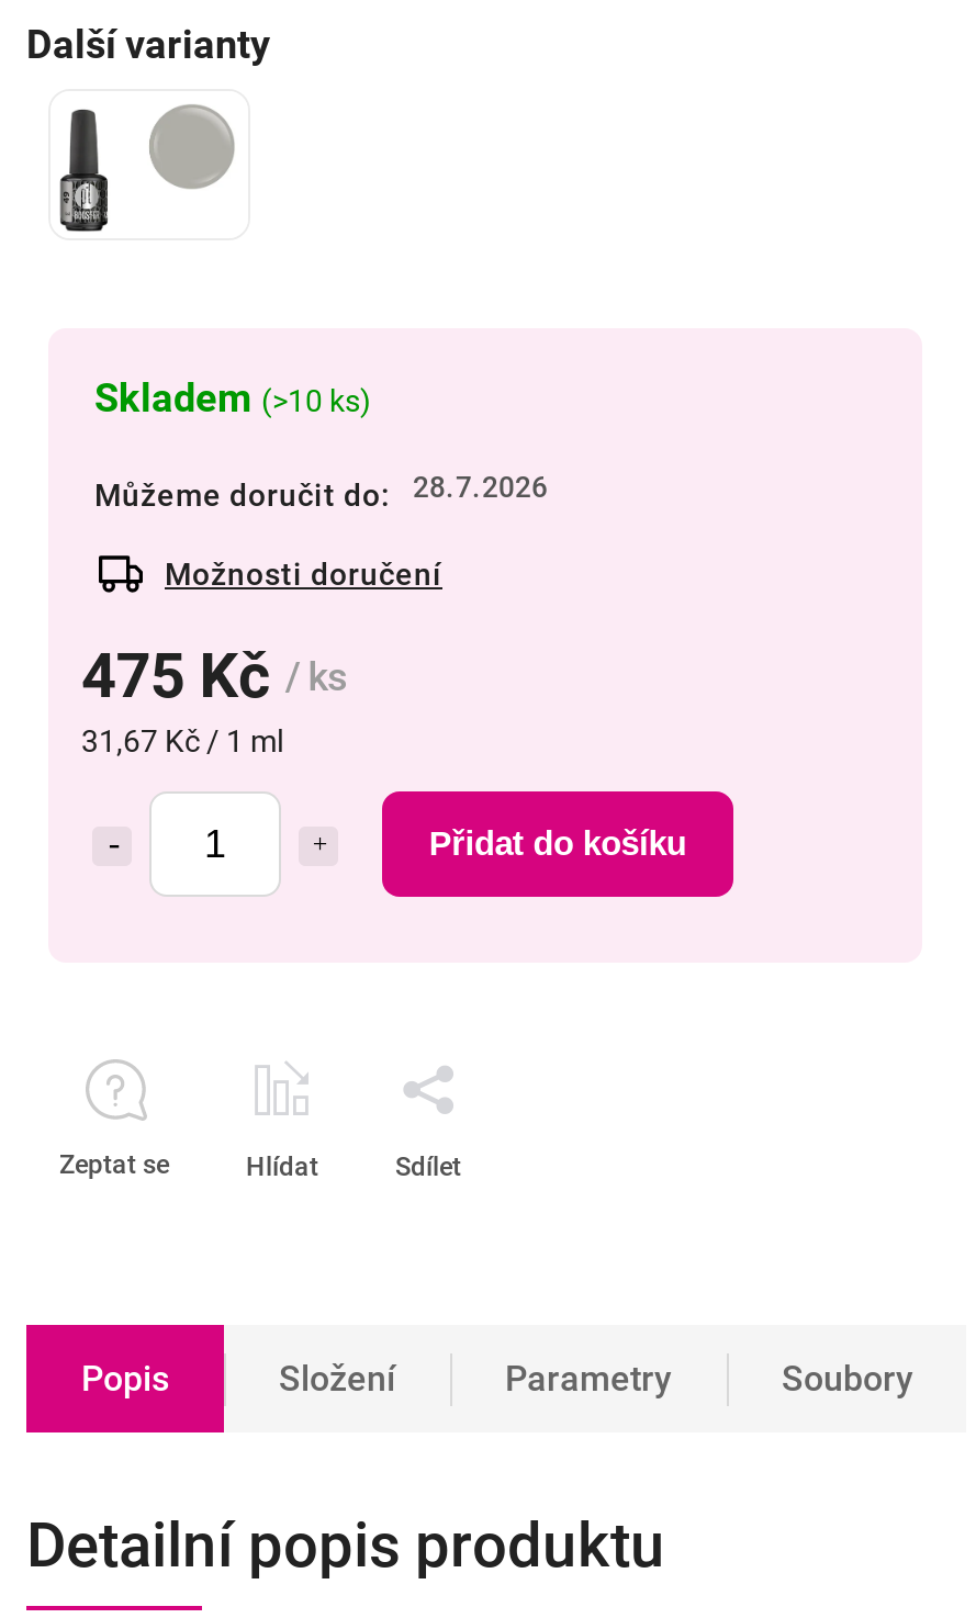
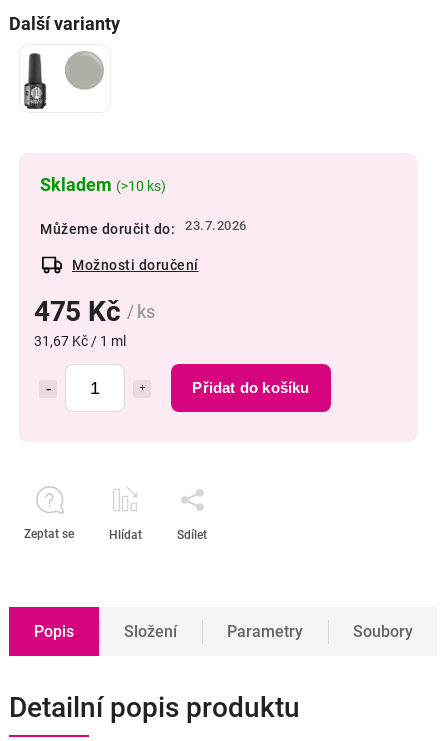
[94,471,548,512] Můžeme doručit do: 28.7.2026 -> [40,218,246,237] Můžeme doručit do: 23.7.2026

